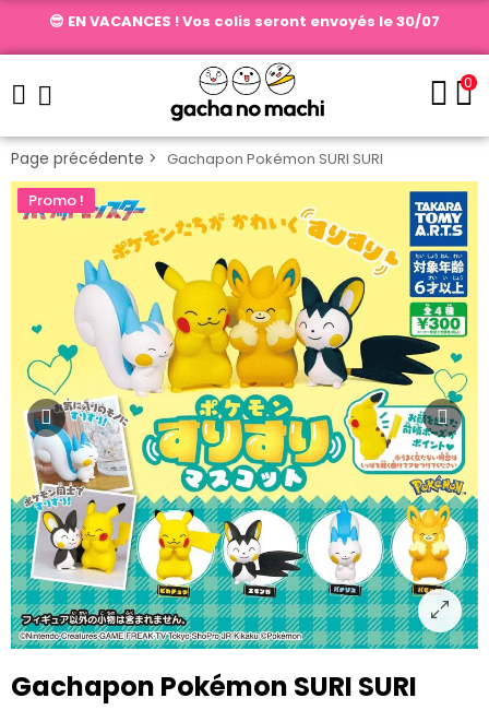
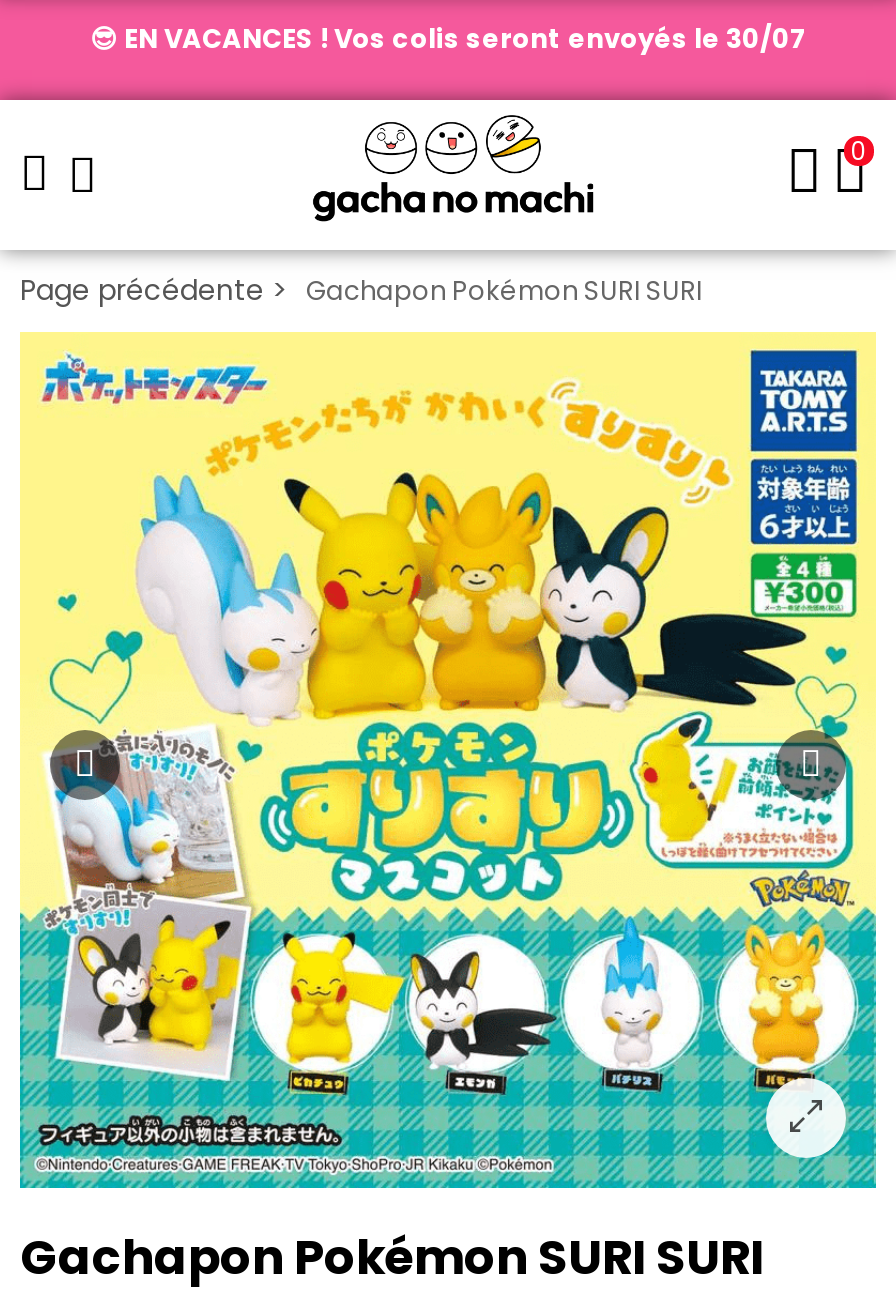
[28,190,84,211] Promo ! -> none

